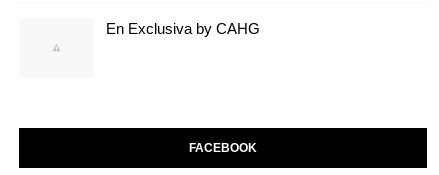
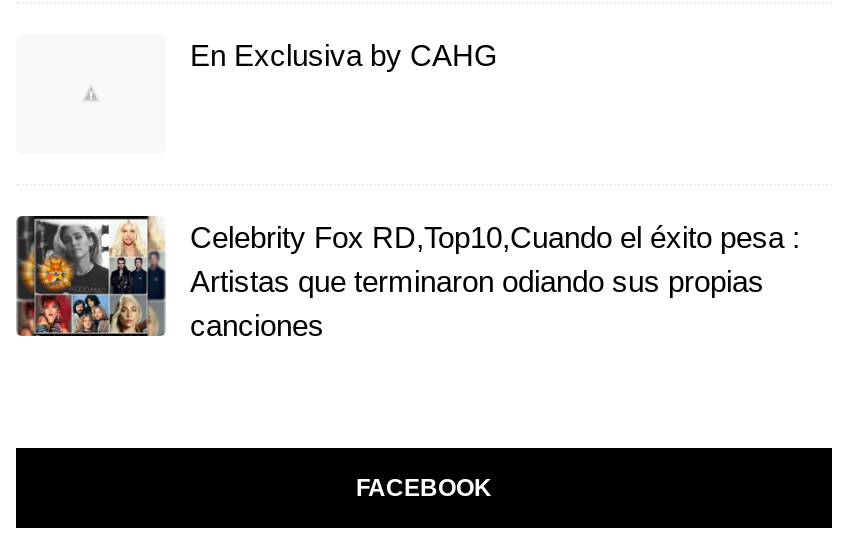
none -> [14,214,800,341] [image] | Celebrity Fox RD,Top10,Cuando el éxito pesa : | Artistas que terminaron odiando sus propias | canciones

